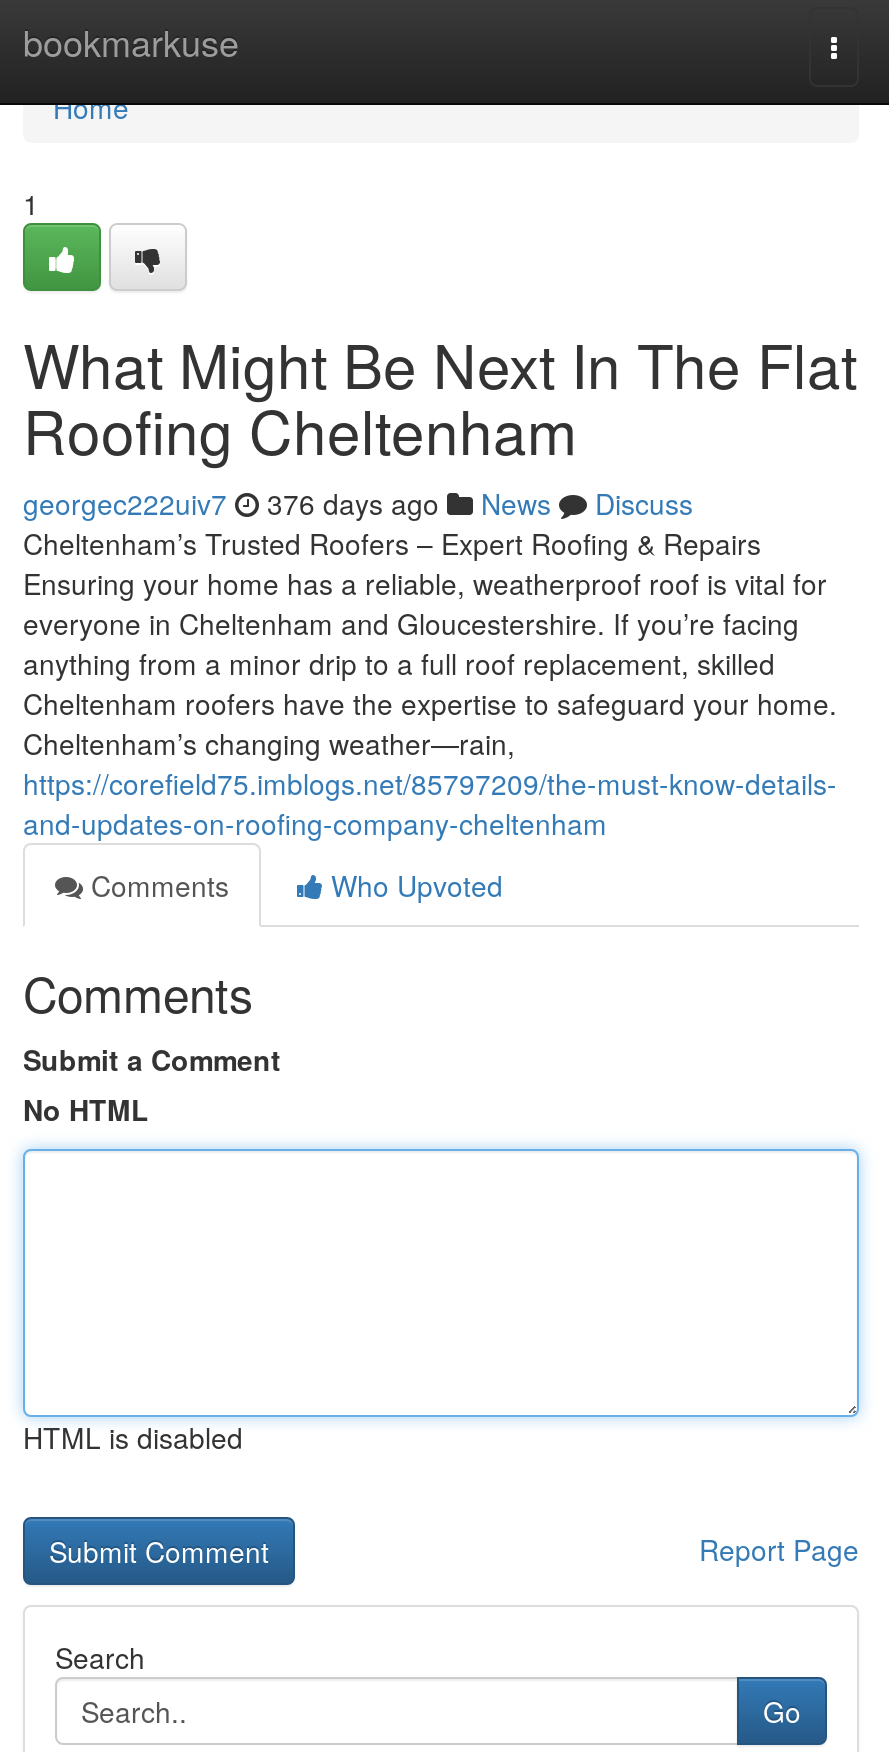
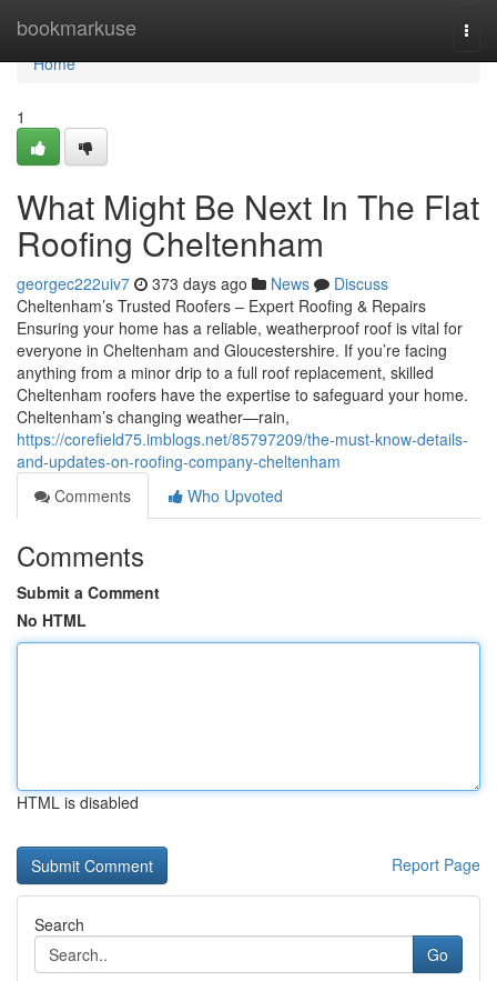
[23,483,693,523] georgec222uiv7 376 days ago News Discuss -> [17,272,388,294] georgec222uiv7 373 days ago News Discuss

